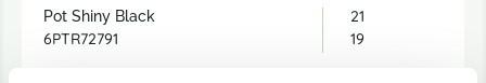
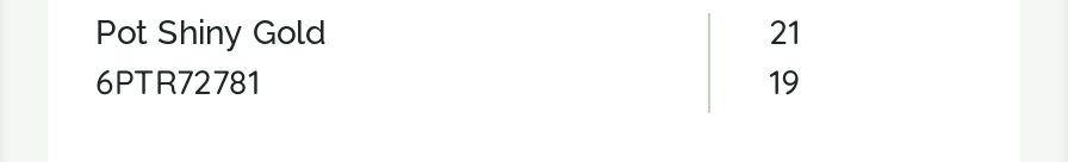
[43,8,155,49] Pot Shiny Black | 6PTR72791 -> [95,13,327,104] Pot Shiny Gold | 6PTR72781

